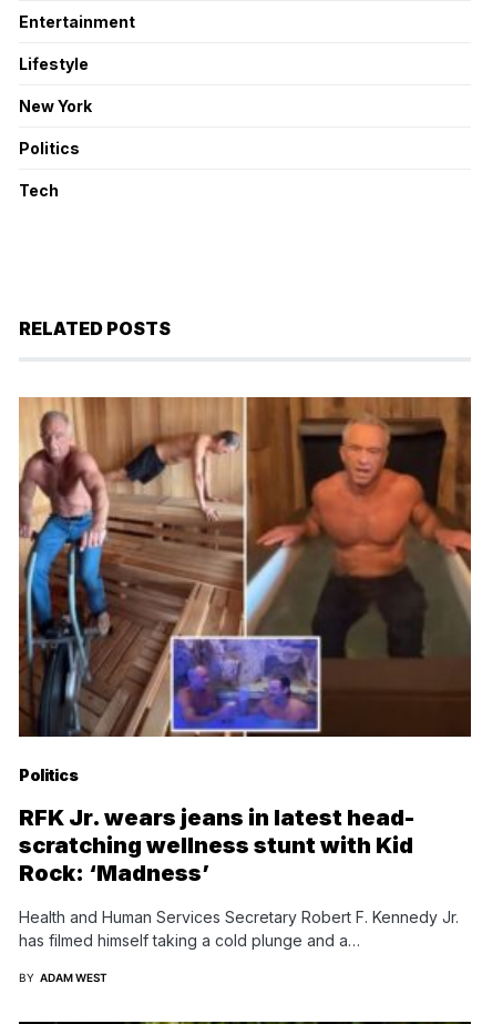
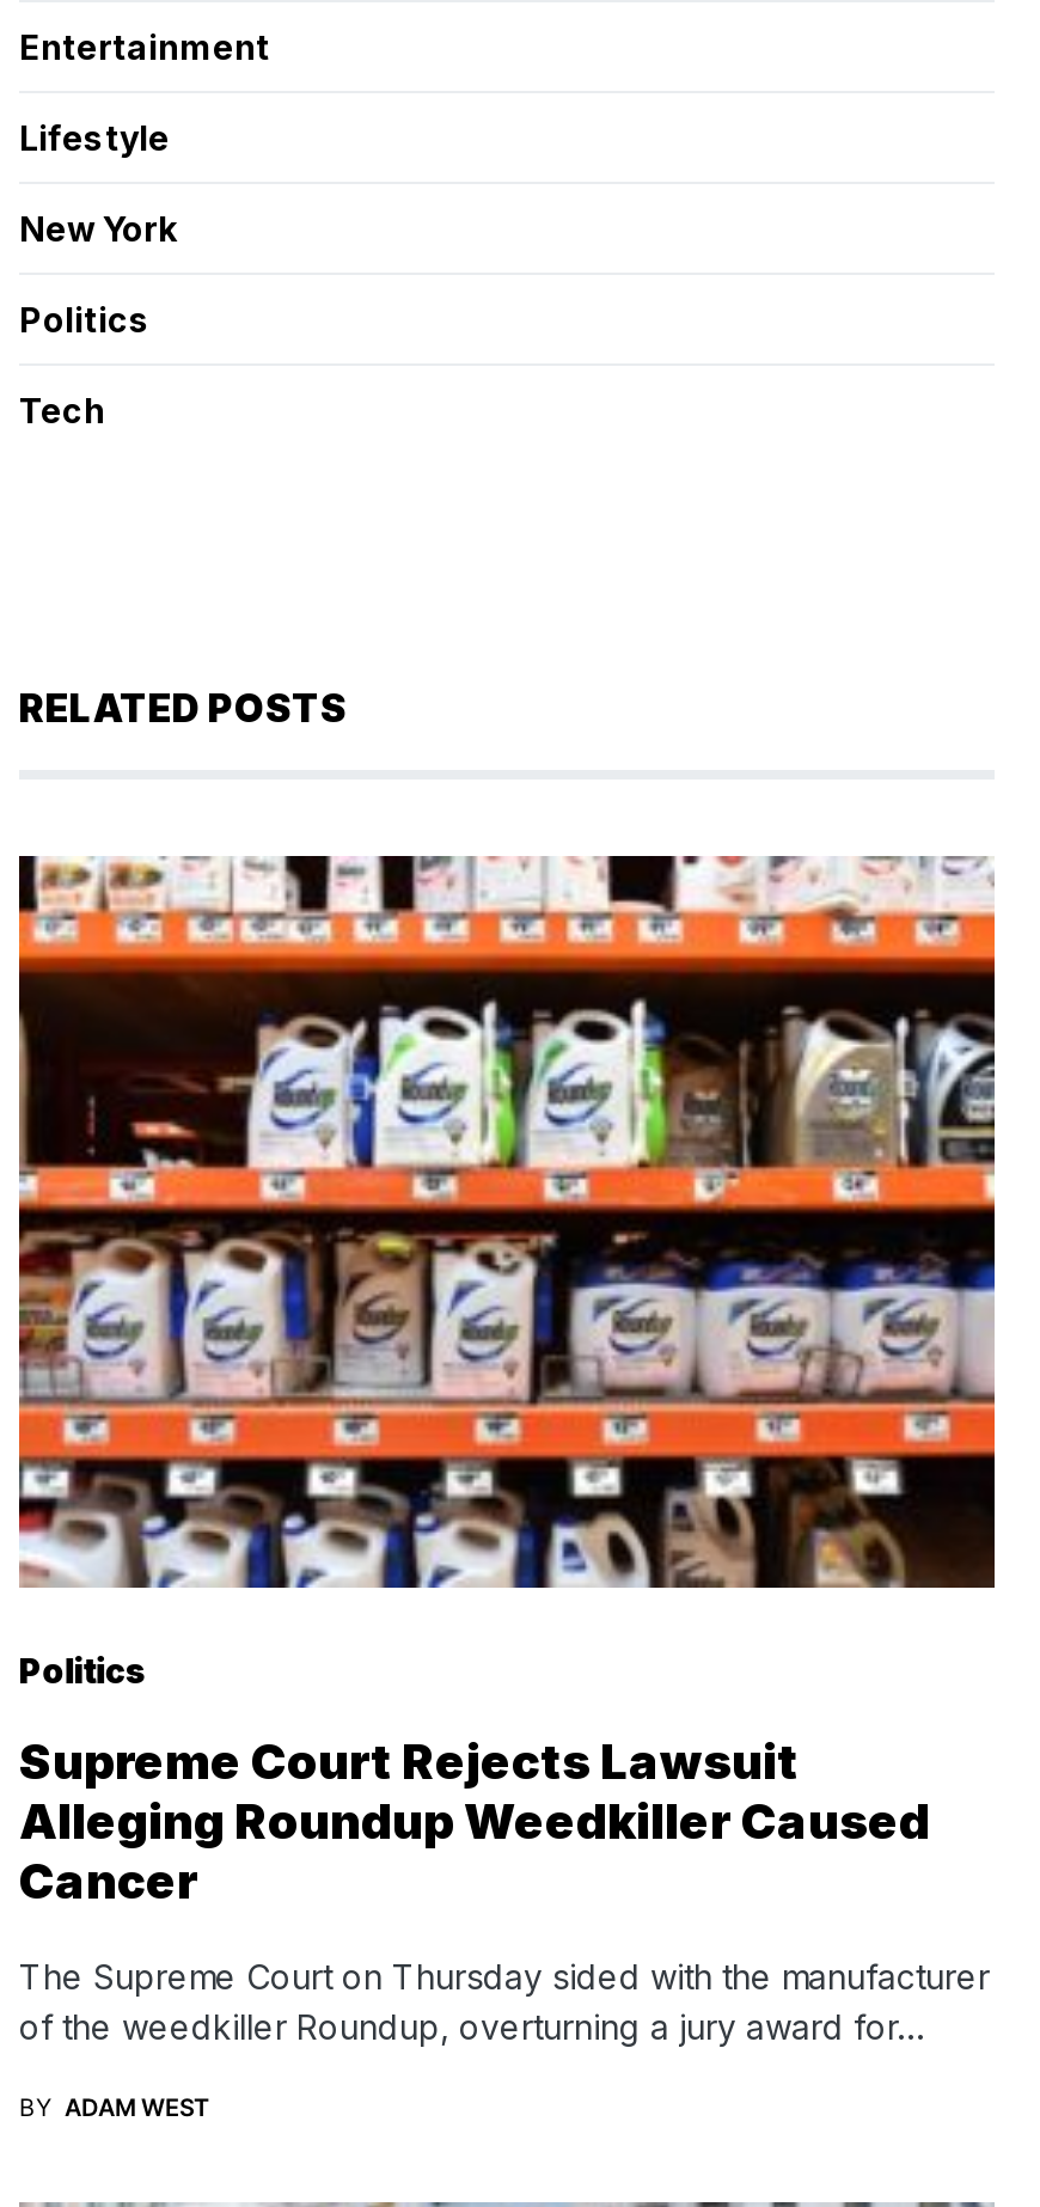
[18,396,472,738] [image] -> [17,854,997,1590] [image]
[19,804,414,886] RFK Jr. wears jeans in latest head- | scratching wellness stunt with Kid | Rock: ‘Madness’ -> [19,1734,930,1911] Supreme Court Rejects Lawsuit | Alleging Roundup Weedkiller Caused | Cancer
[19,908,459,950] Health and Human Services Secretary Robert F. Kennedy Jr. | has filmed himself taking a cold plunge and a… -> [19,1956,990,2047] The Supreme Court on Thursday sided with the manufacturer | of the weedkiller Roundup, overturning a jury award for…

